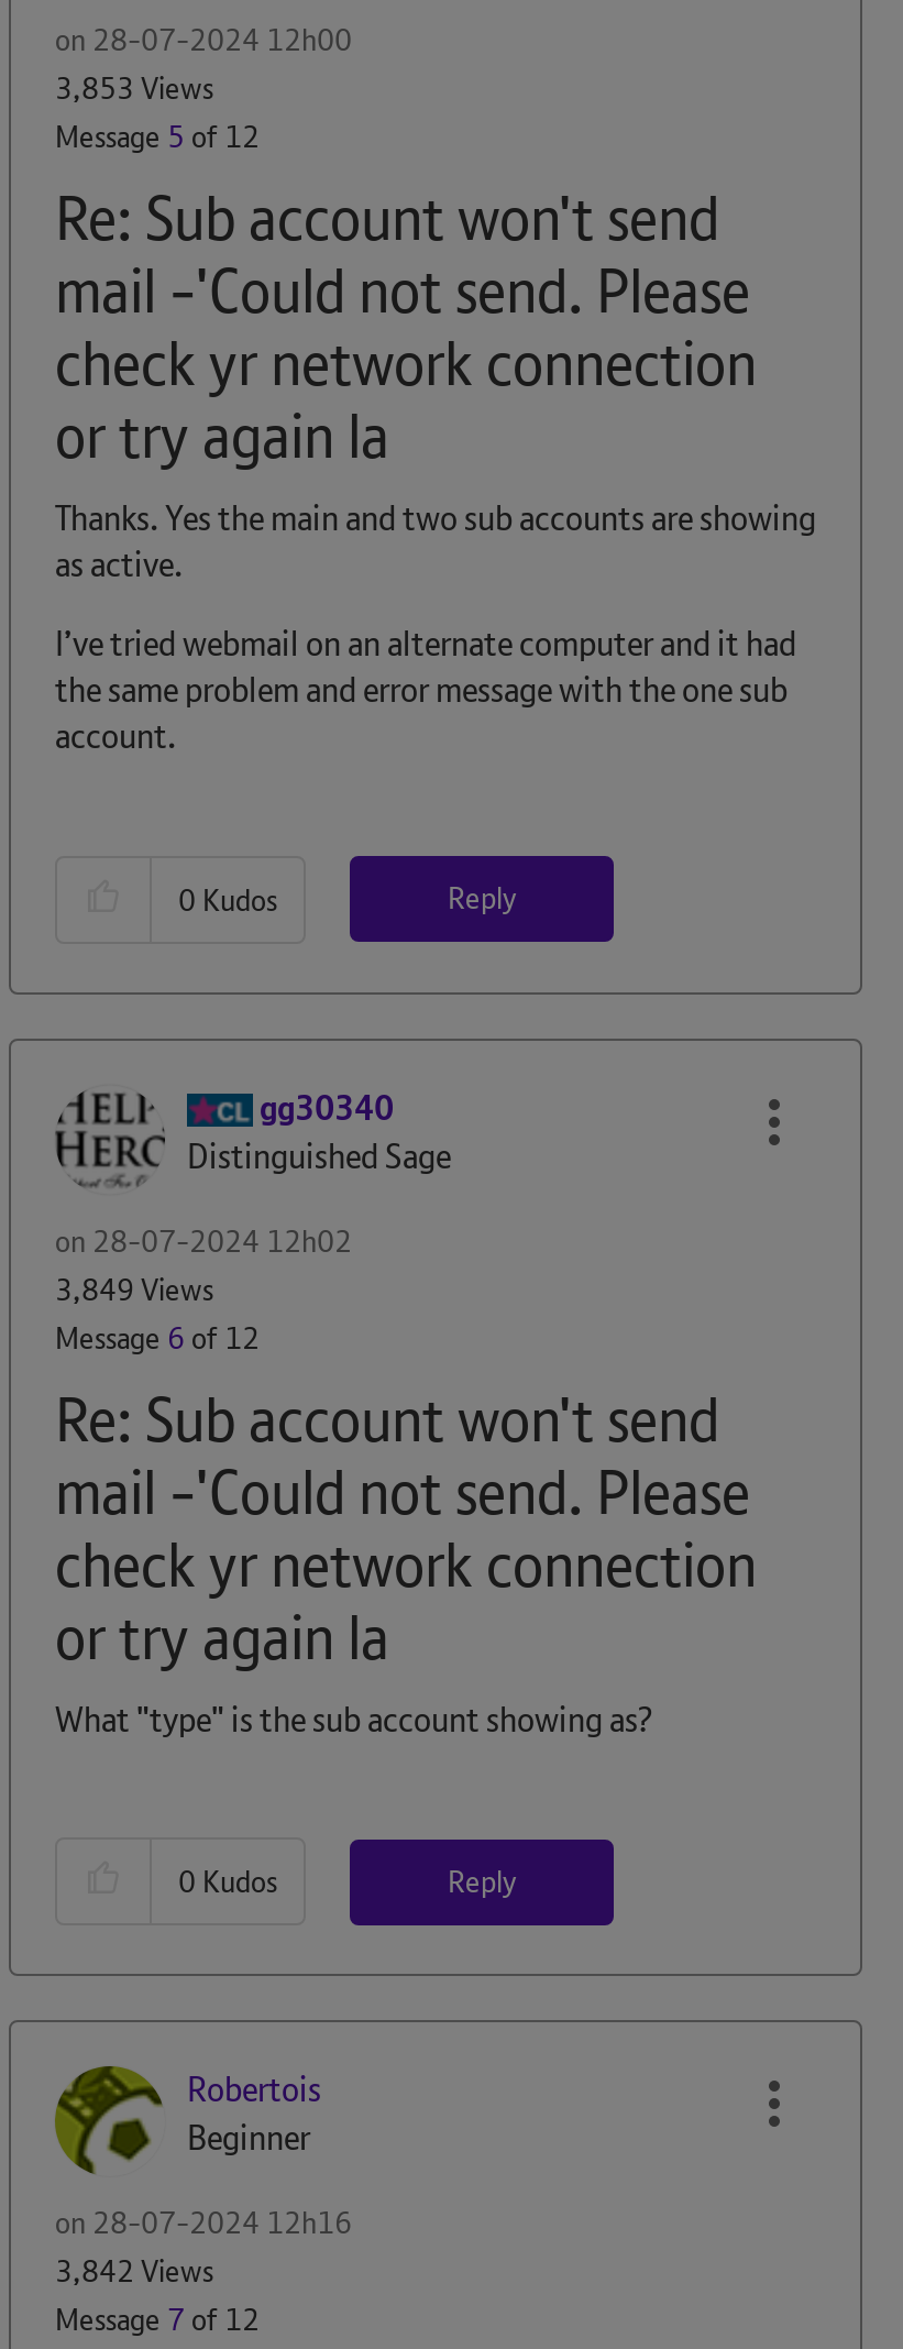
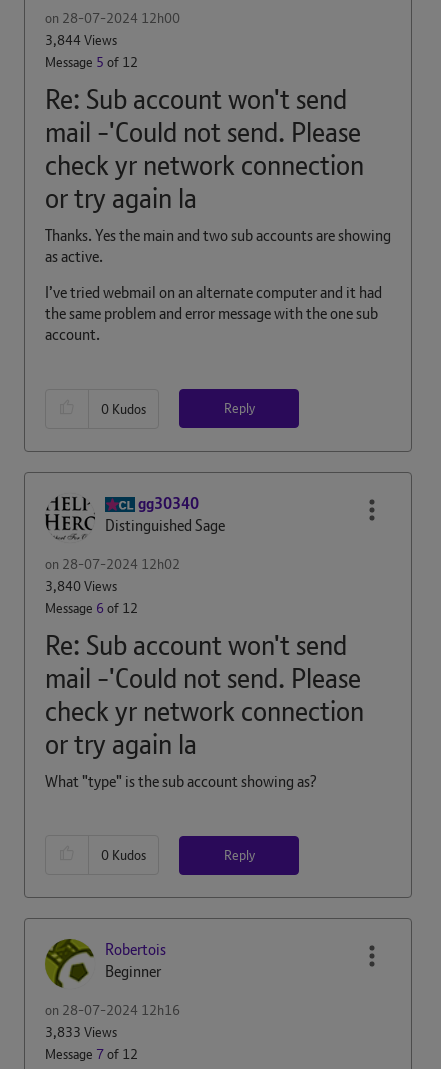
[55,68,213,108] 3,853 Views -> [45,31,117,49] 3,844 Views
[55,1269,213,1308] 3,849 Views -> [45,576,117,594] 3,840 Views
[55,2251,213,2291] 3,842 Views -> [45,1023,117,1041] 3,833 Views

